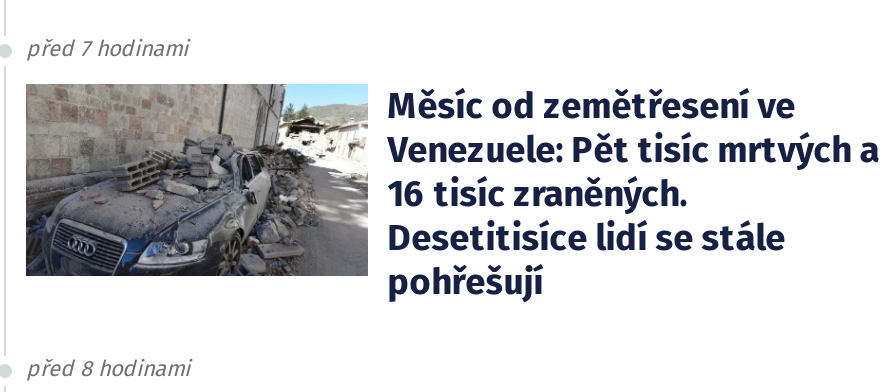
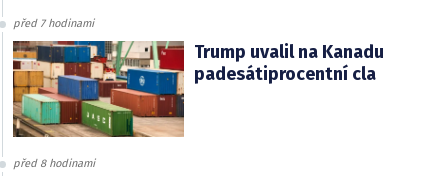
[24,82,880,303] [image] | Měsíc od zemětřesení ve | Venezuele: Pět tisíc mrtvých a | 16 tisíc zraněných. | Desetitisíce lidí se stále | pohřešují -> [12,40,384,138] [image] | Trump uvalil na Kanadu | padesátiprocentní cla

